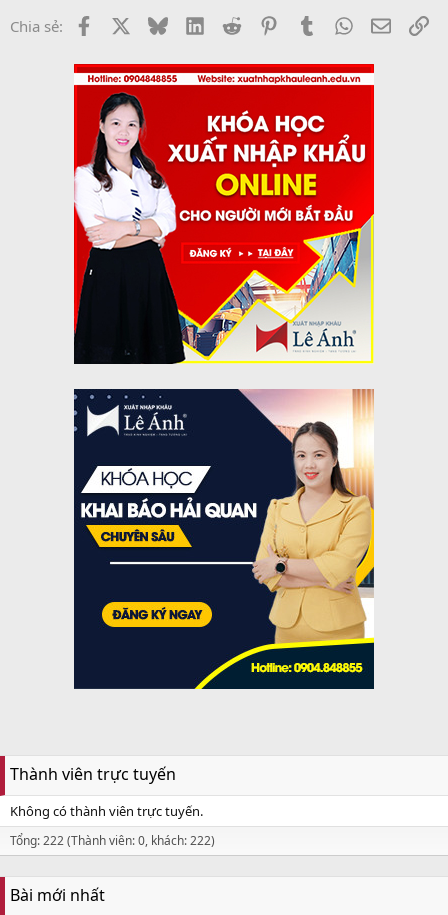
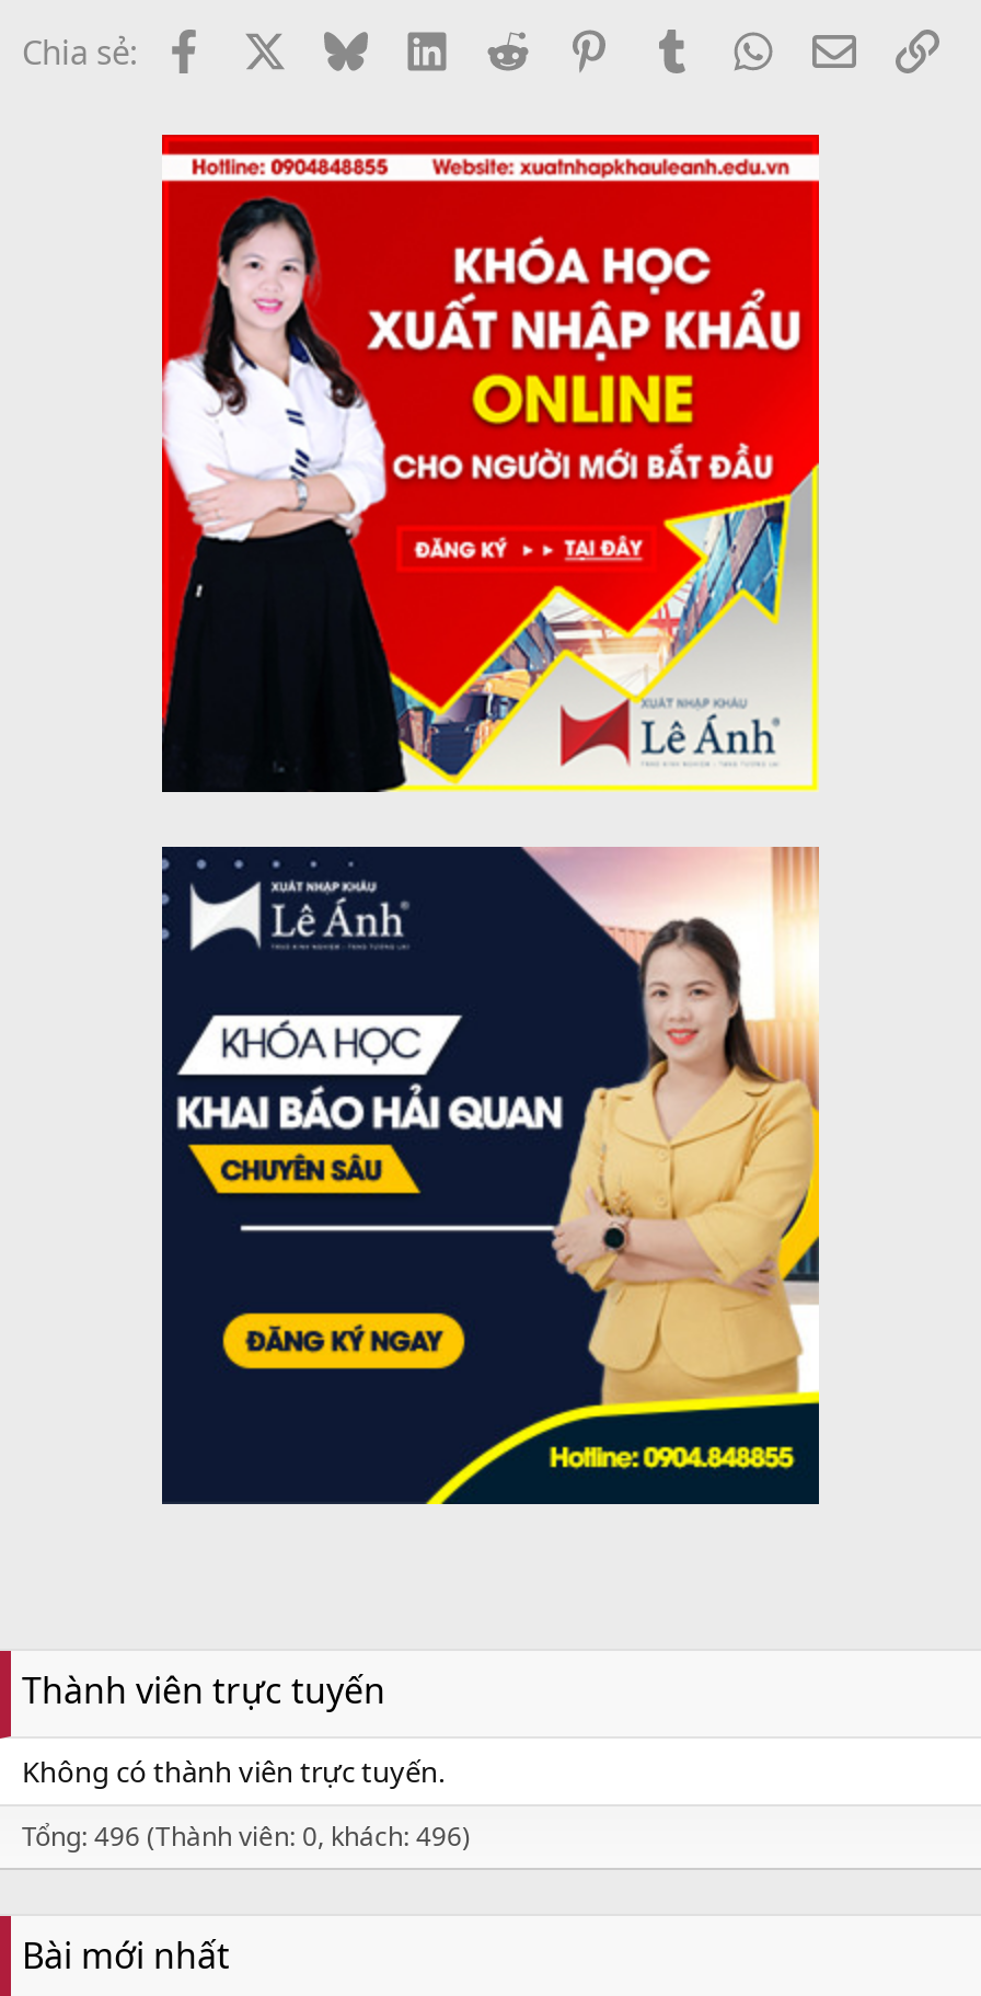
[10,832,215,849] Tổng: 222 (Thành viên: 0, khách: 222) -> [22,1817,471,1855] Tổng: 496 (Thành viên: 0, khách: 496)

